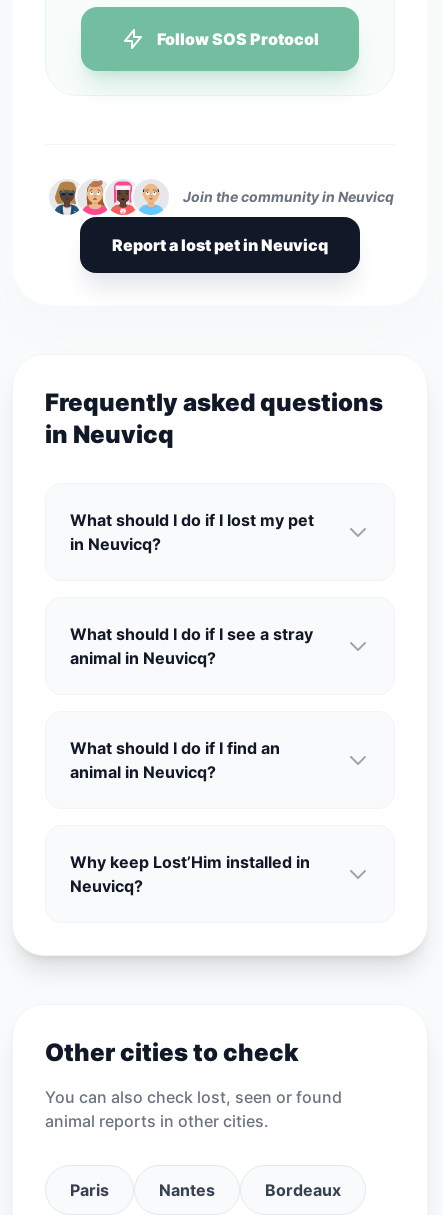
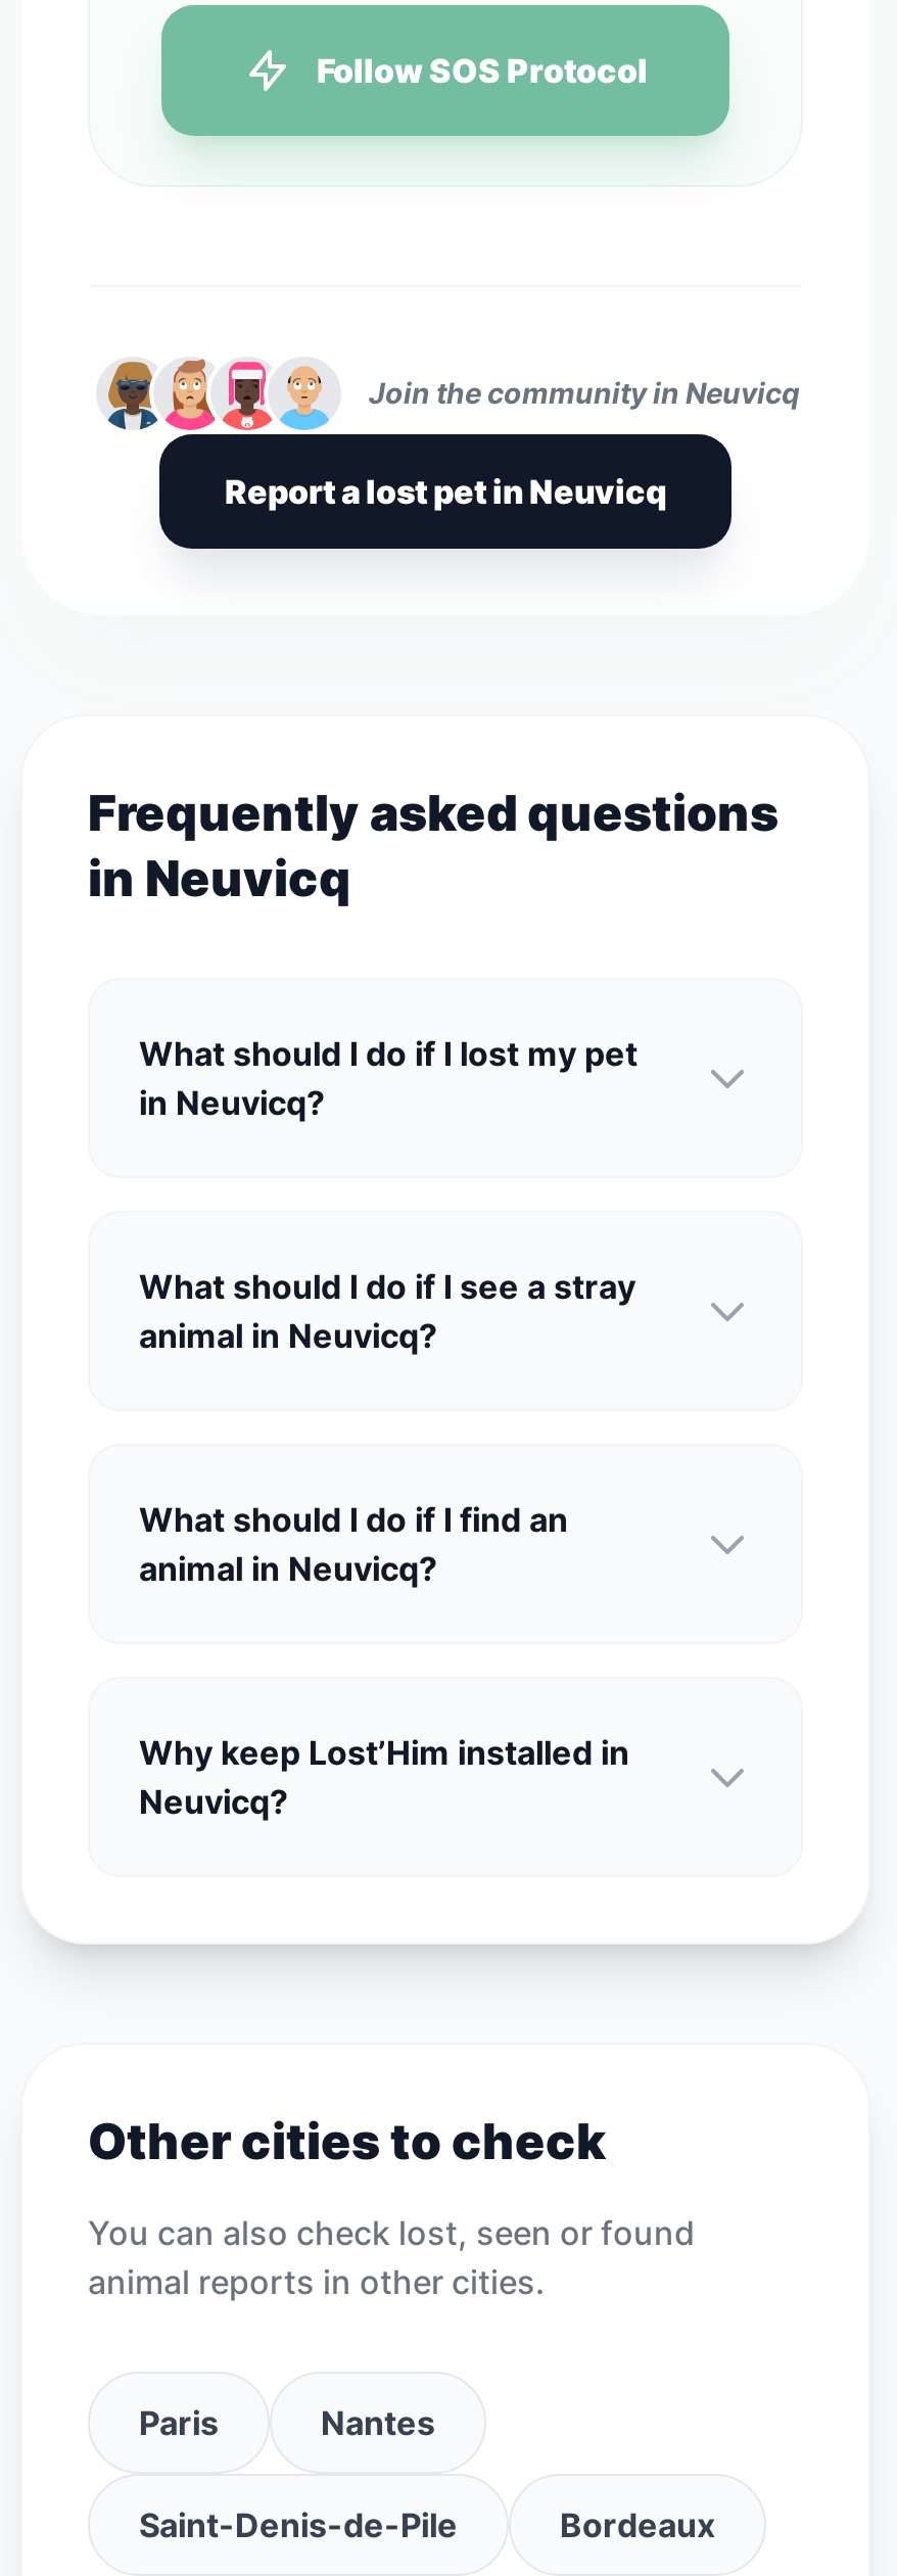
none -> [139,2503,458,2544] Saint-Denis-de-Pile

